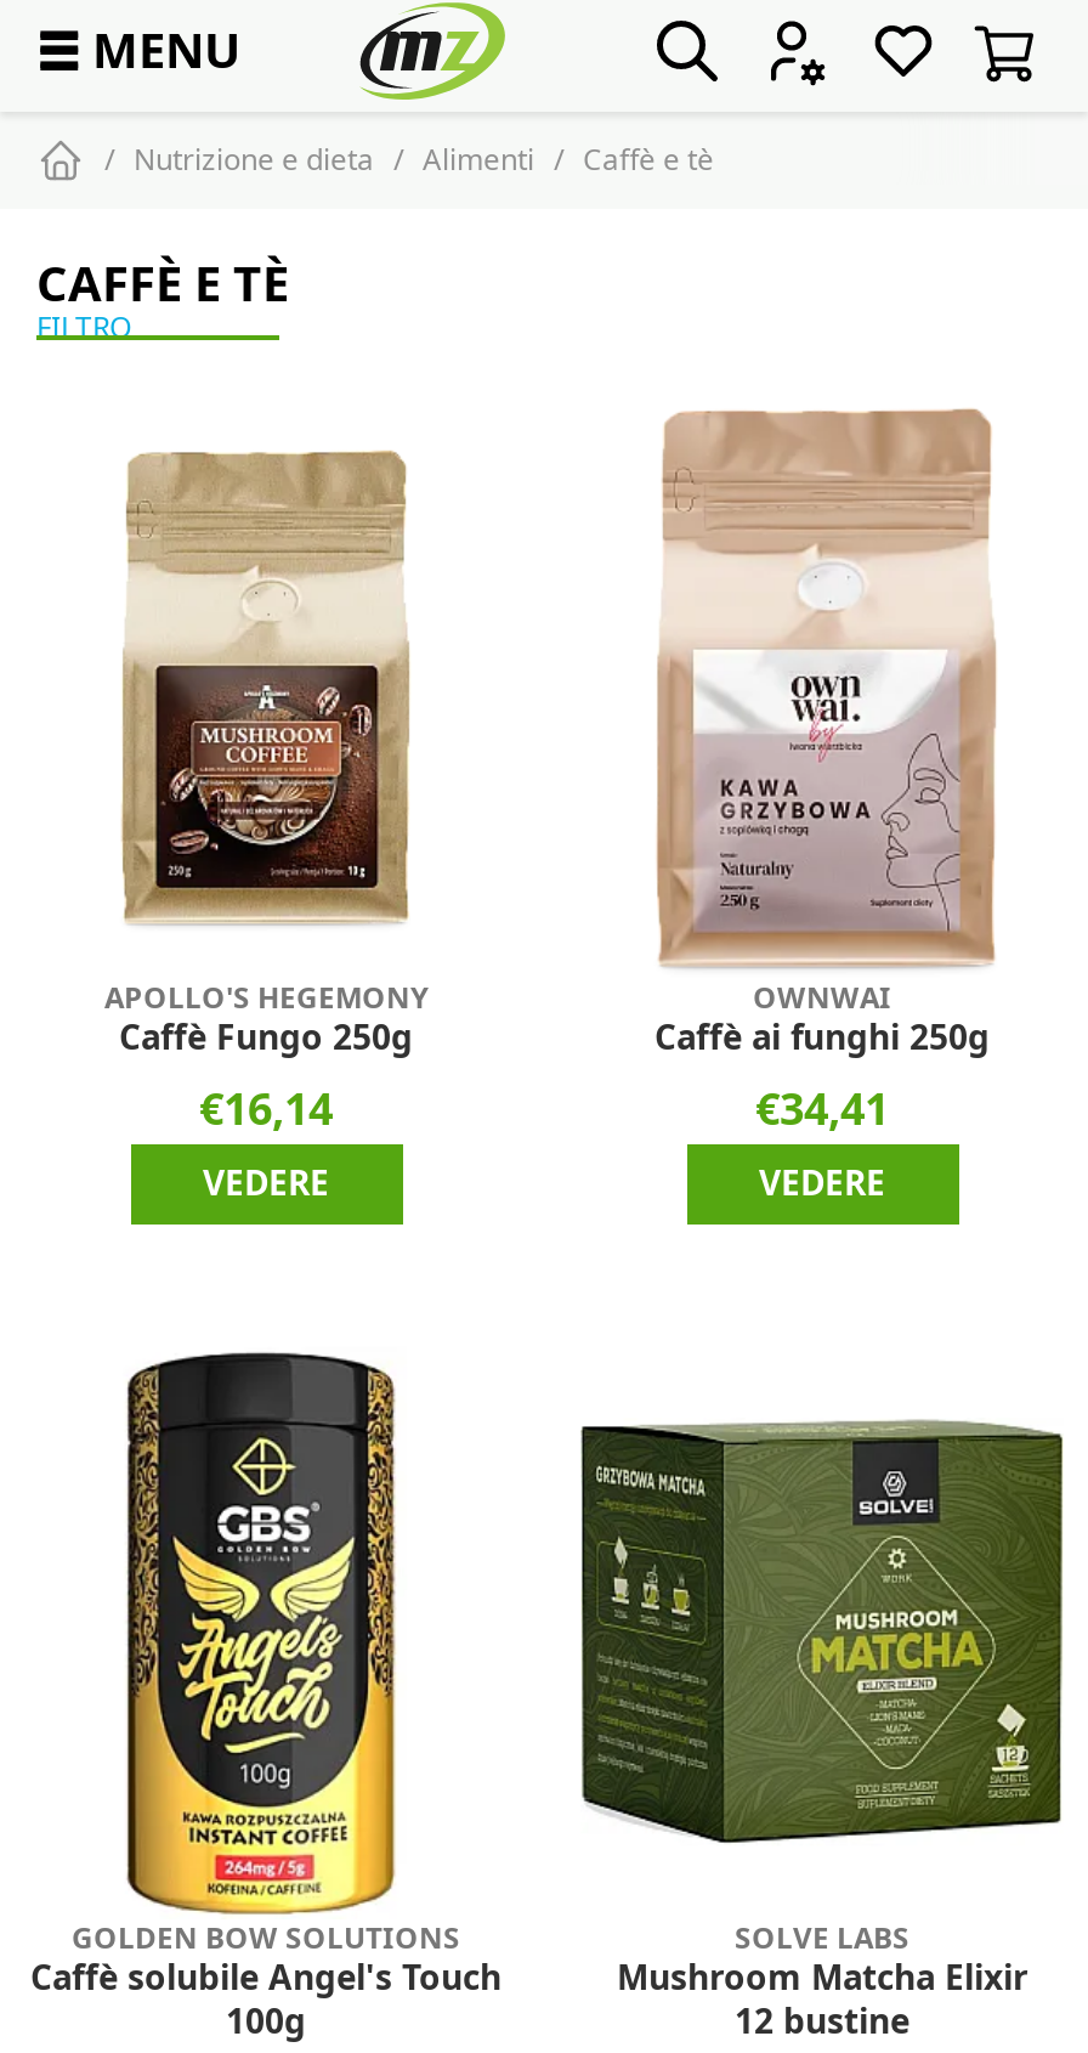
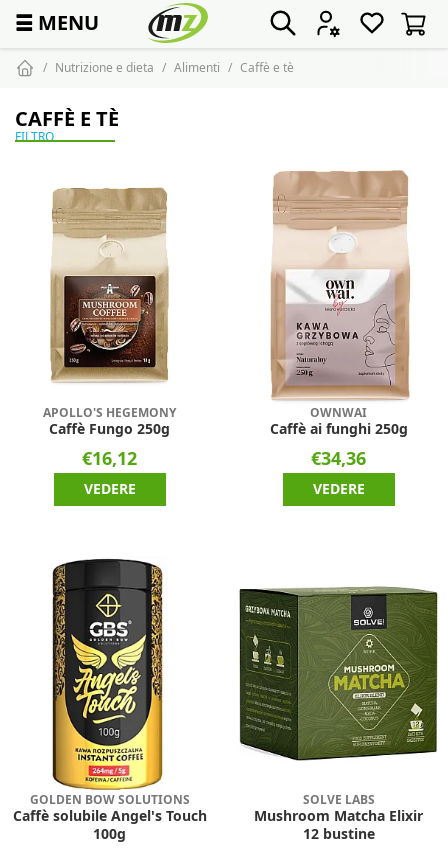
[199,1086,333,1129] €16,14 -> [82,449,137,467] €16,12
[755,1086,889,1129] €34,41 -> [311,449,366,467] €34,36

